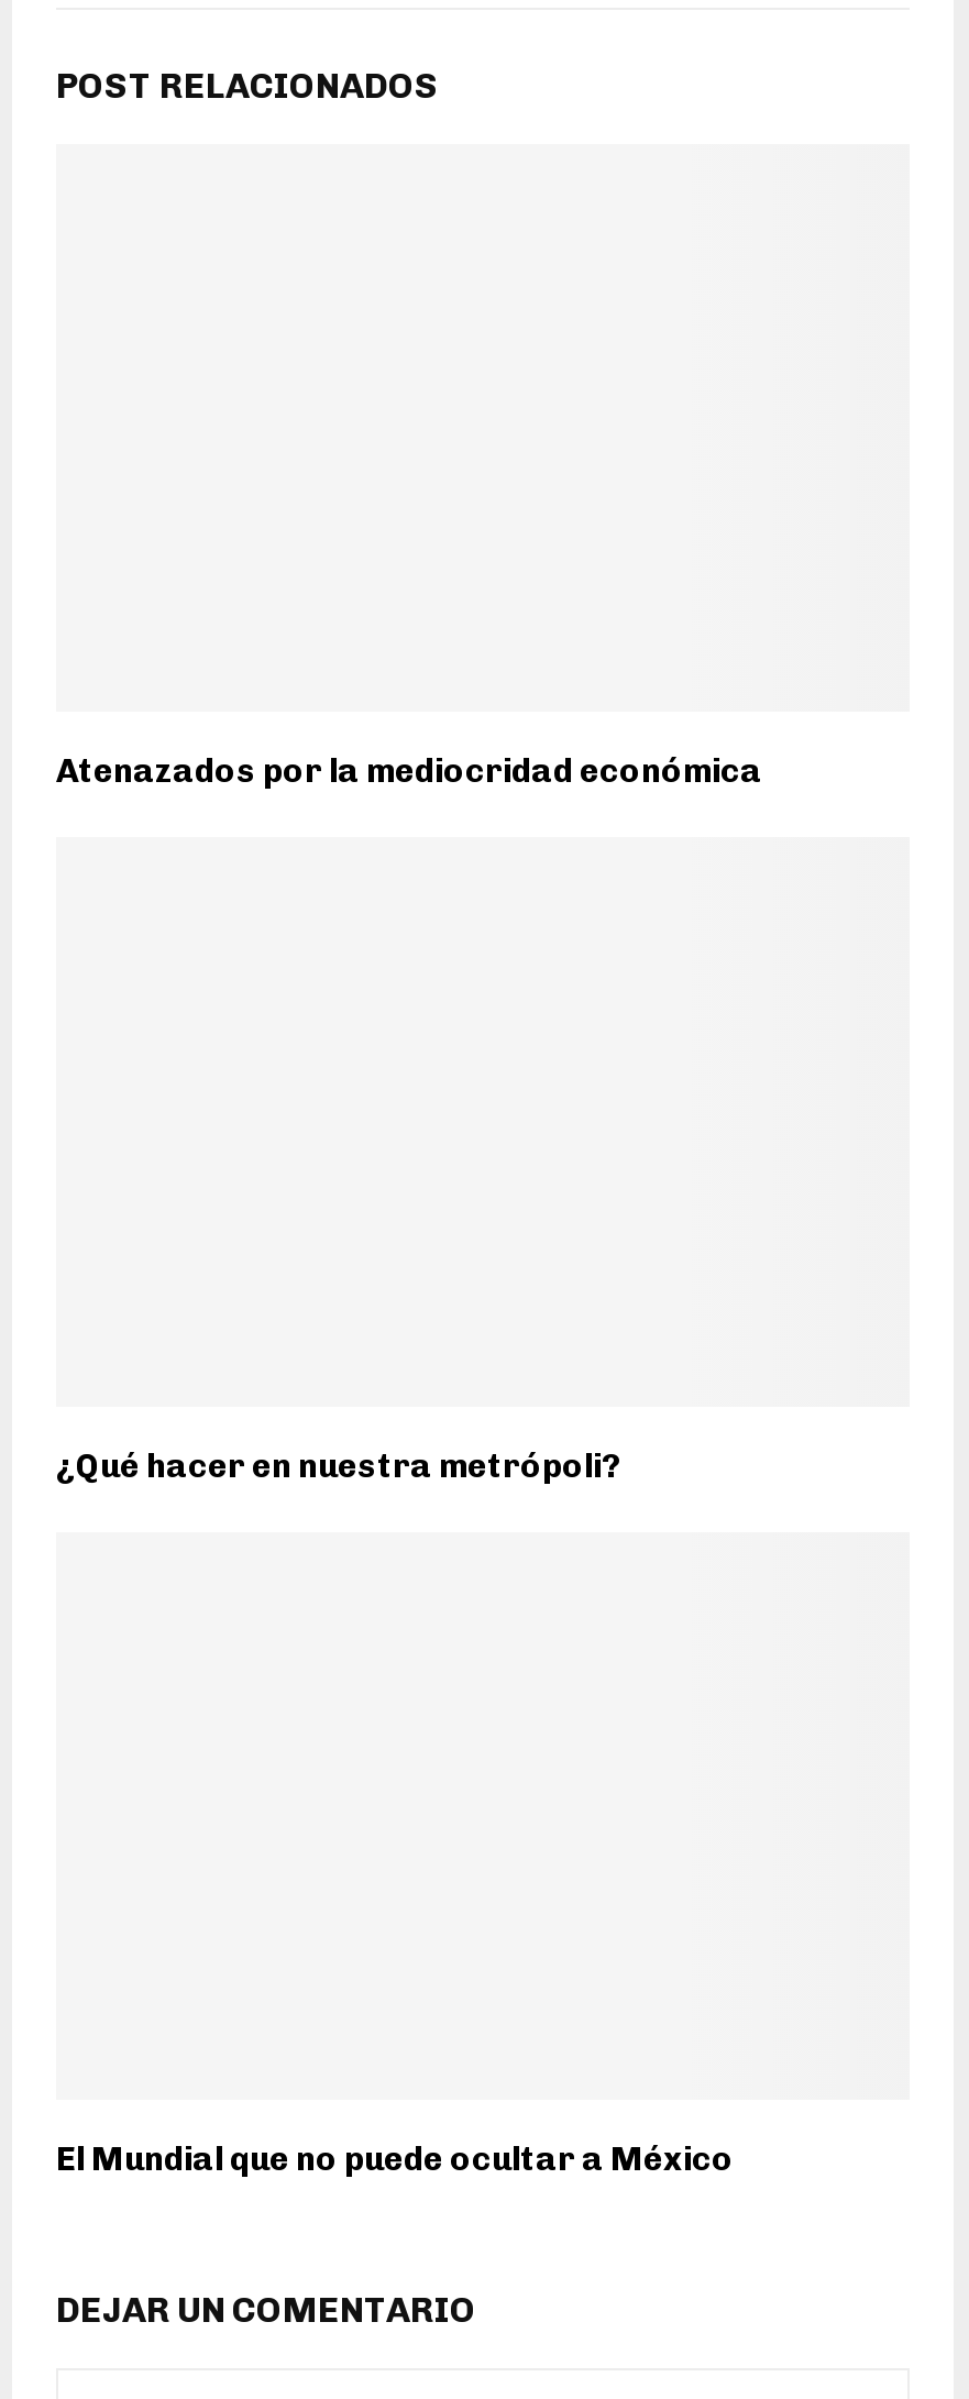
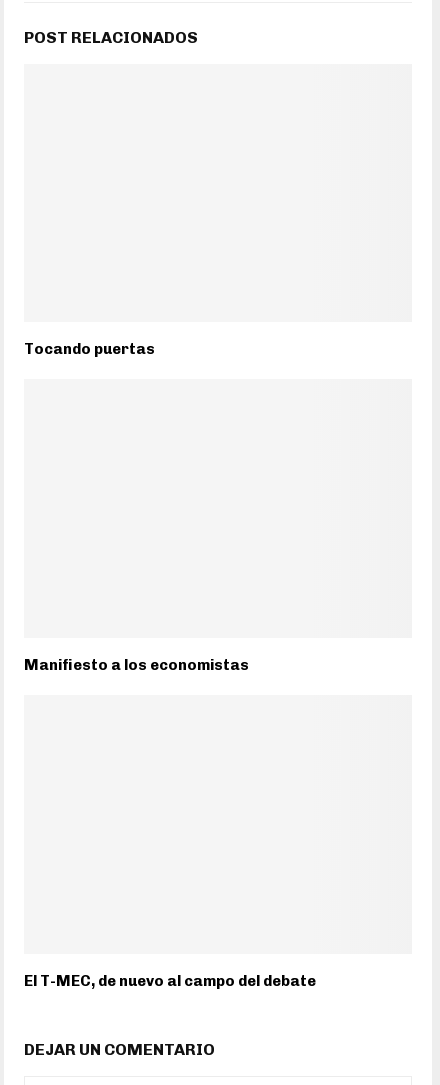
[56,751,762,791] Atenazados por la mediocridad económica -> [24,340,155,358] Tocando puertas
[56,1446,621,1485] ¿Qué hacer en nuestra metrópoli? -> [24,656,249,674] Manifiesto a los economistas
[56,2140,734,2180] El Mundial que no puede ocultar a México -> [24,972,316,990] El T-MEC, de nuevo al campo del debate

